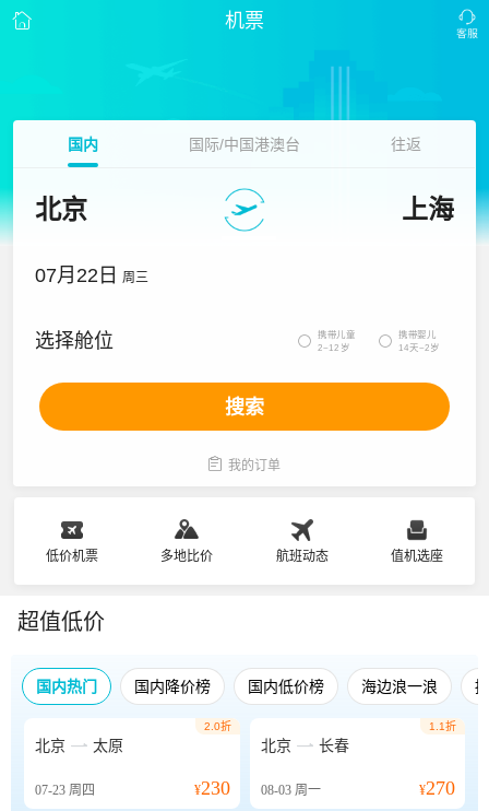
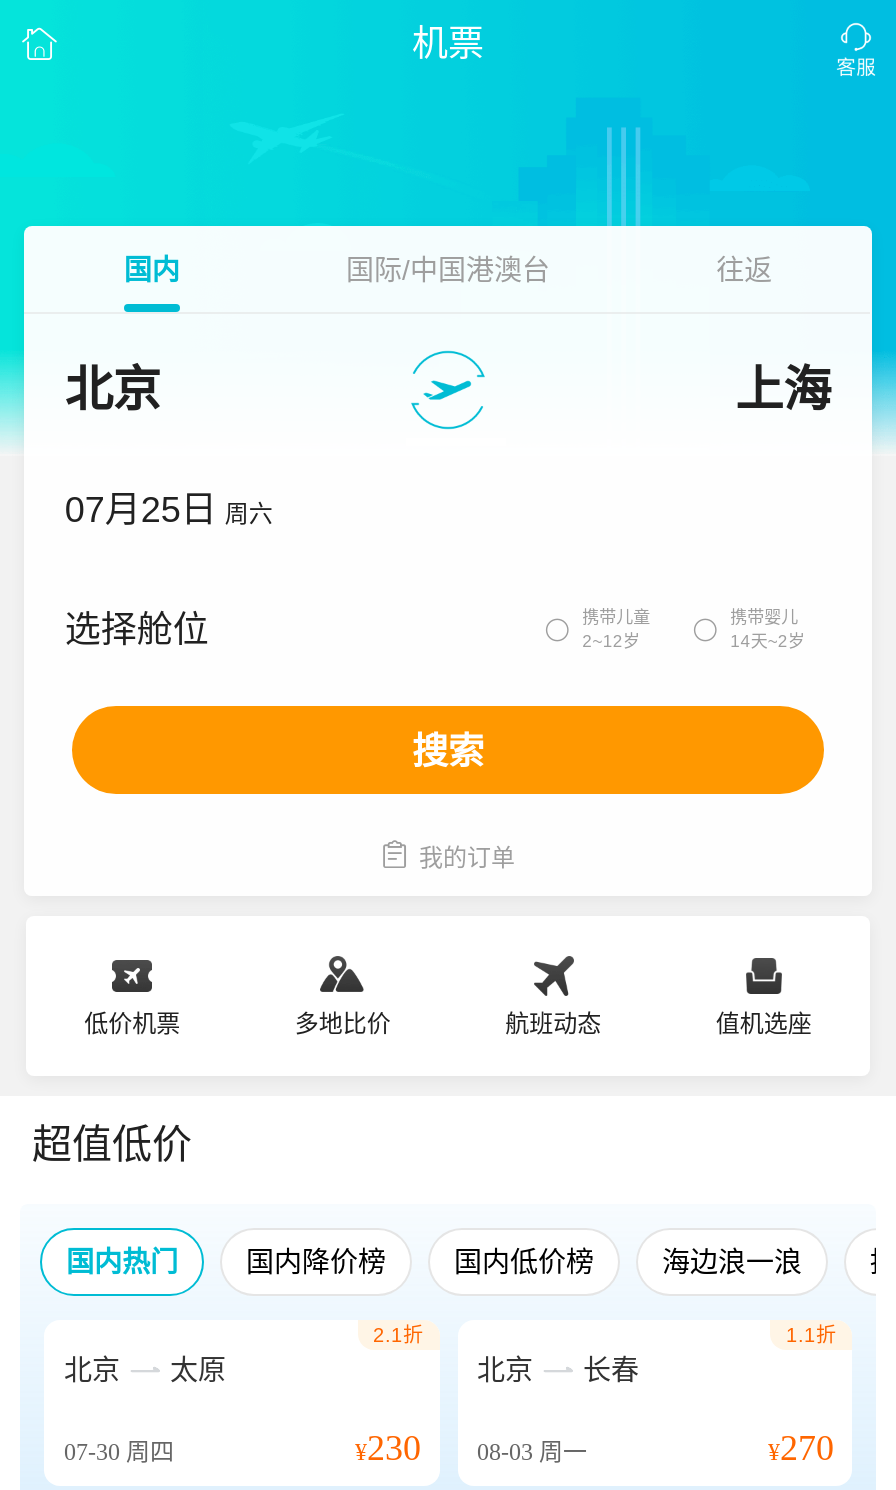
[35,265,149,286] 07月22日 周三 -> [65,490,273,530] 07月25日 周六
[204,720,231,732] 2.0折 -> [373,1324,423,1346] 2.1折
[35,783,95,798] 07-23周四 -> [64,1438,174,1466] 07-30周四

